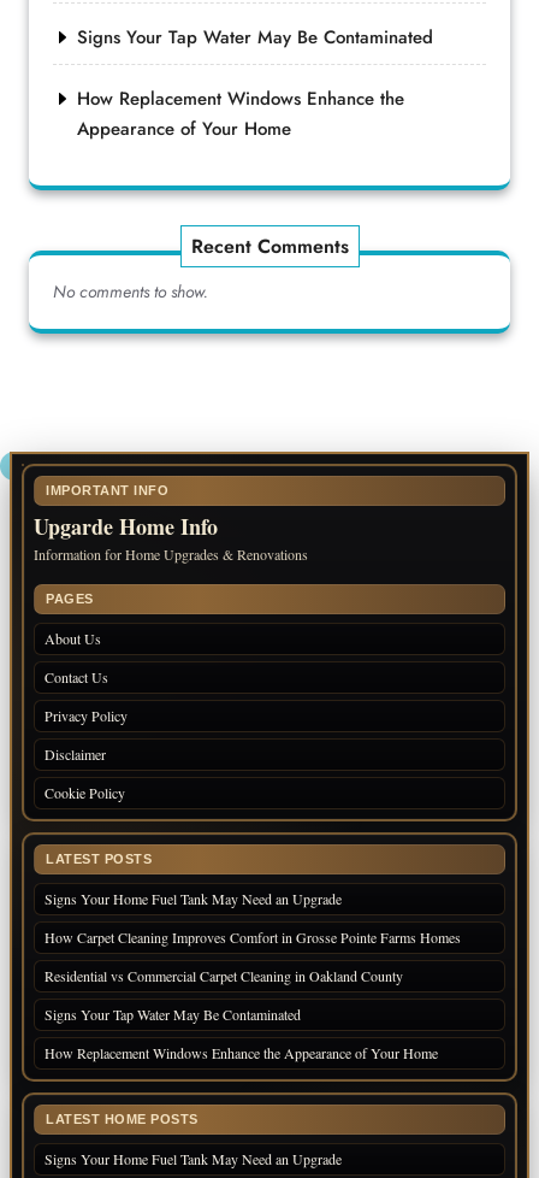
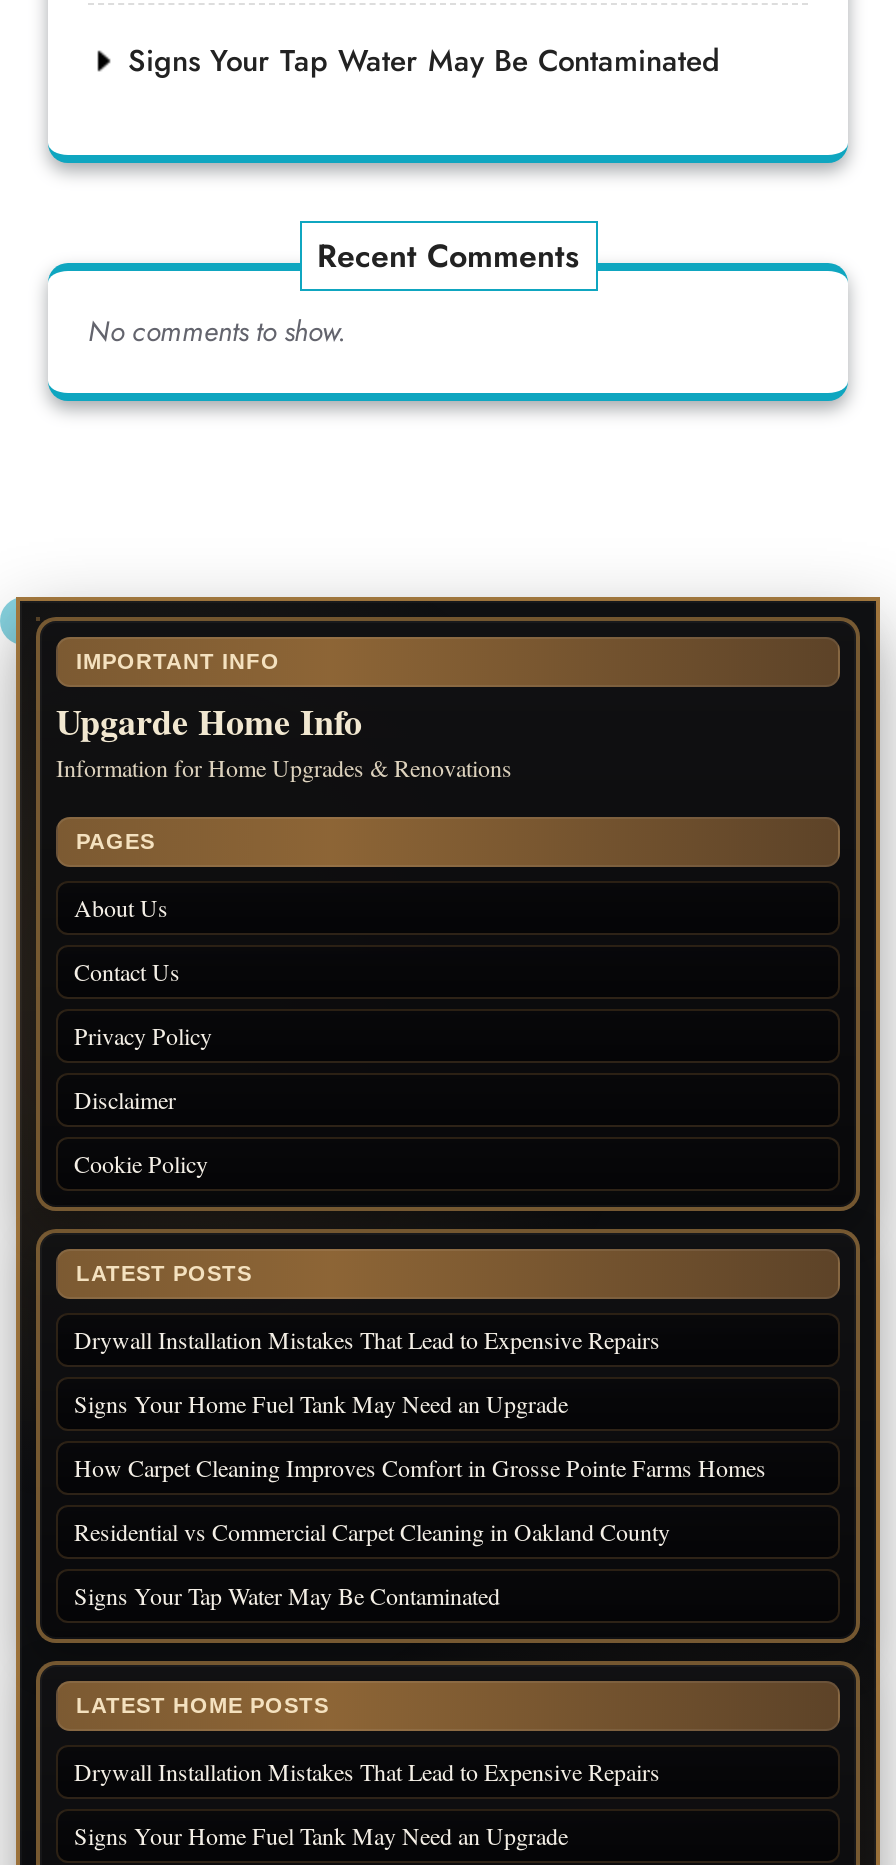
[77,86,404,142] How Replacement Windows Enhance the | Appearance of Your Home -> none
moved [34,233,348,866] -> [56,232,579,1284]: Recent Comments | No comments to show. | IMPORTANT INFO | ... | Cookie Policy | LATEST POSTS
none -> [74,1322,660,1354] Drywall Installation Mistakes That Lead to Expensive Repairs
[45,1043,438,1062] How Replacement Windows Enhance the Appearance of Your Home -> none
moved [46,1112,198,1126] -> [76,1692,329,1716]: LATEST HOME POSTS
none -> [74,1754,660,1786] Drywall Installation Mistakes That Lead to Expensive Repairs

